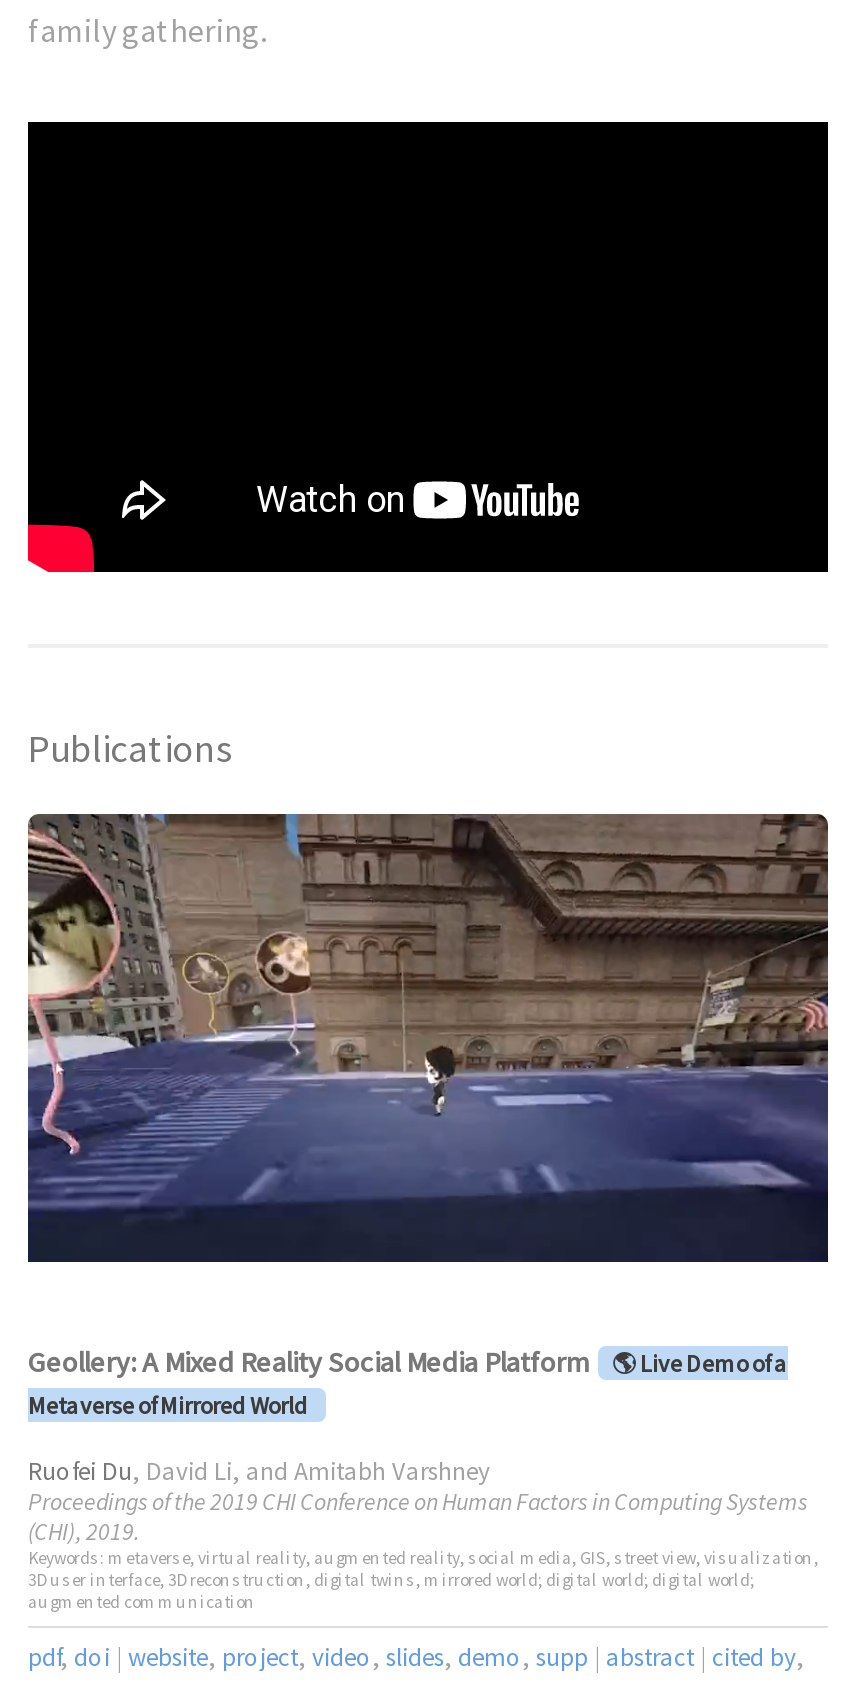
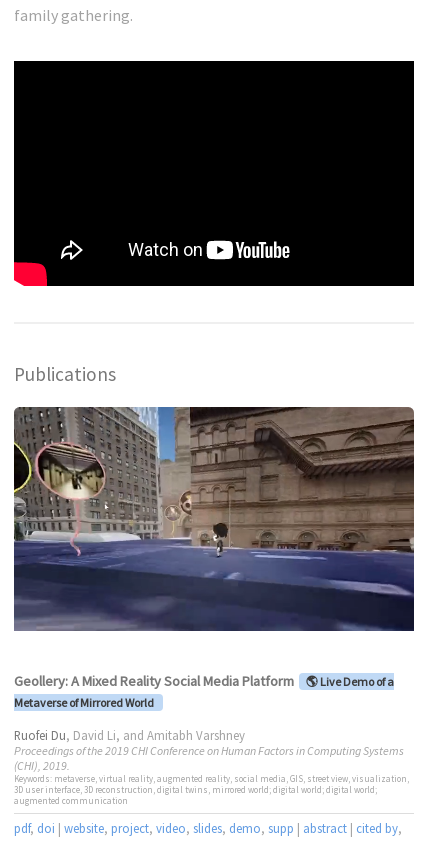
[28,812,828,1262] [image] -> [13,407,414,631] [image]

